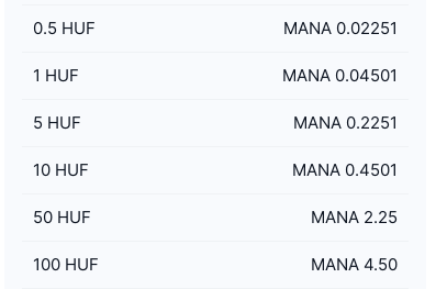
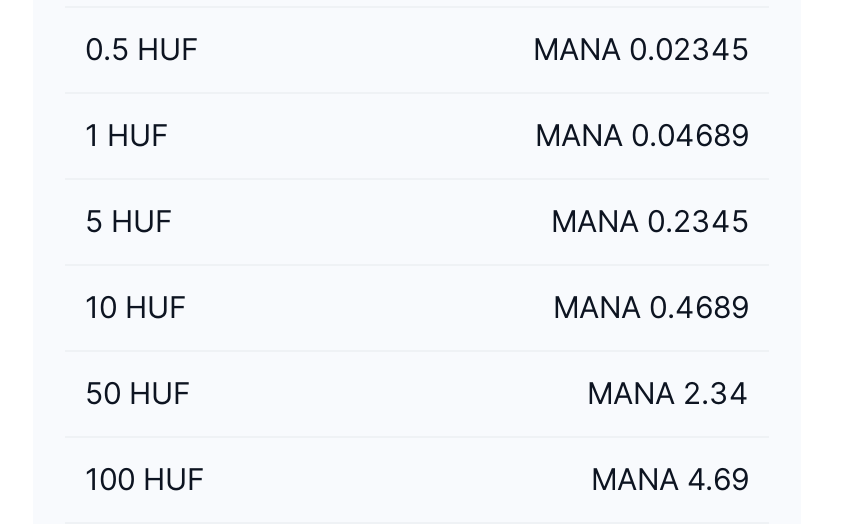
[283,18,398,38] MANA 0.02251 -> [533,30,749,68] MANA 0.02345
[282,65,398,86] MANA 0.04501 -> [535,116,749,154] MANA 0.04689
[293,112,398,133] MANA 0.2251 -> [551,202,749,240] MANA 0.2345
[292,159,398,180] MANA 0.4501 -> [553,288,749,326] MANA 0.4689
[311,207,398,227] MANA 2.25 -> [587,374,749,412] MANA 2.34
[311,254,398,275] MANA 4.50 -> [591,460,749,498] MANA 4.69

